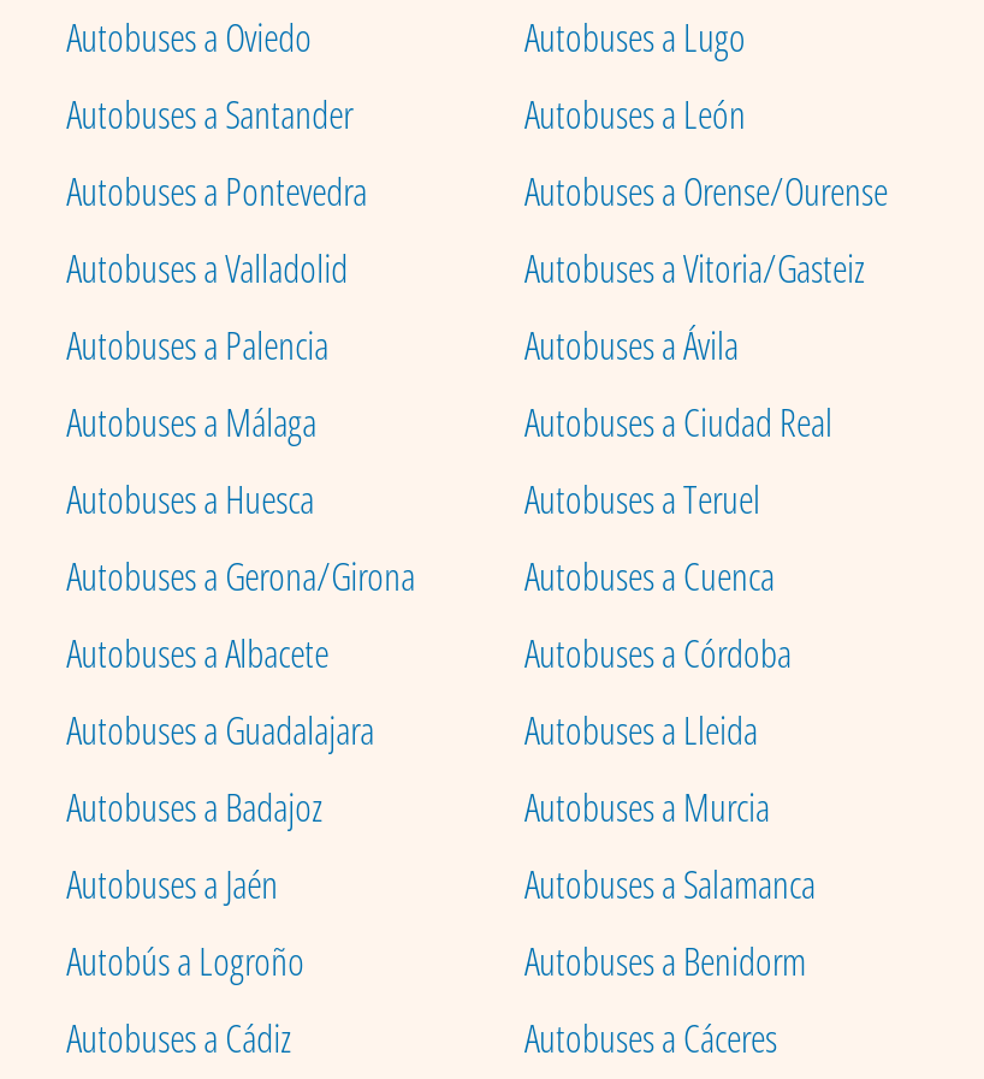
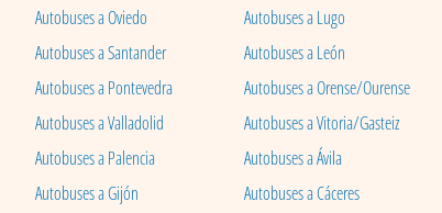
[67,397,832,1066] Autobuses a Málaga | Autobuses a Ciudad Real | Autobuses a Huesca | Autobuses a Teruel | Autobuses a Gerona/Girona | Autobuses a Cuenca | Autobuses a Albacete | Autobuses a Córdoba | Autobuses a Guadalajara | Autobuses a Lleida | Autobuses a Badajoz | Autobuses a Murcia | Autobuses a Jaén | Autobuses a Salamanca | Autobús a Logroño | Autobuses a Benidorm | Autobuses a Cádiz -> [35,182,138,206] Autobuses a Gijón

